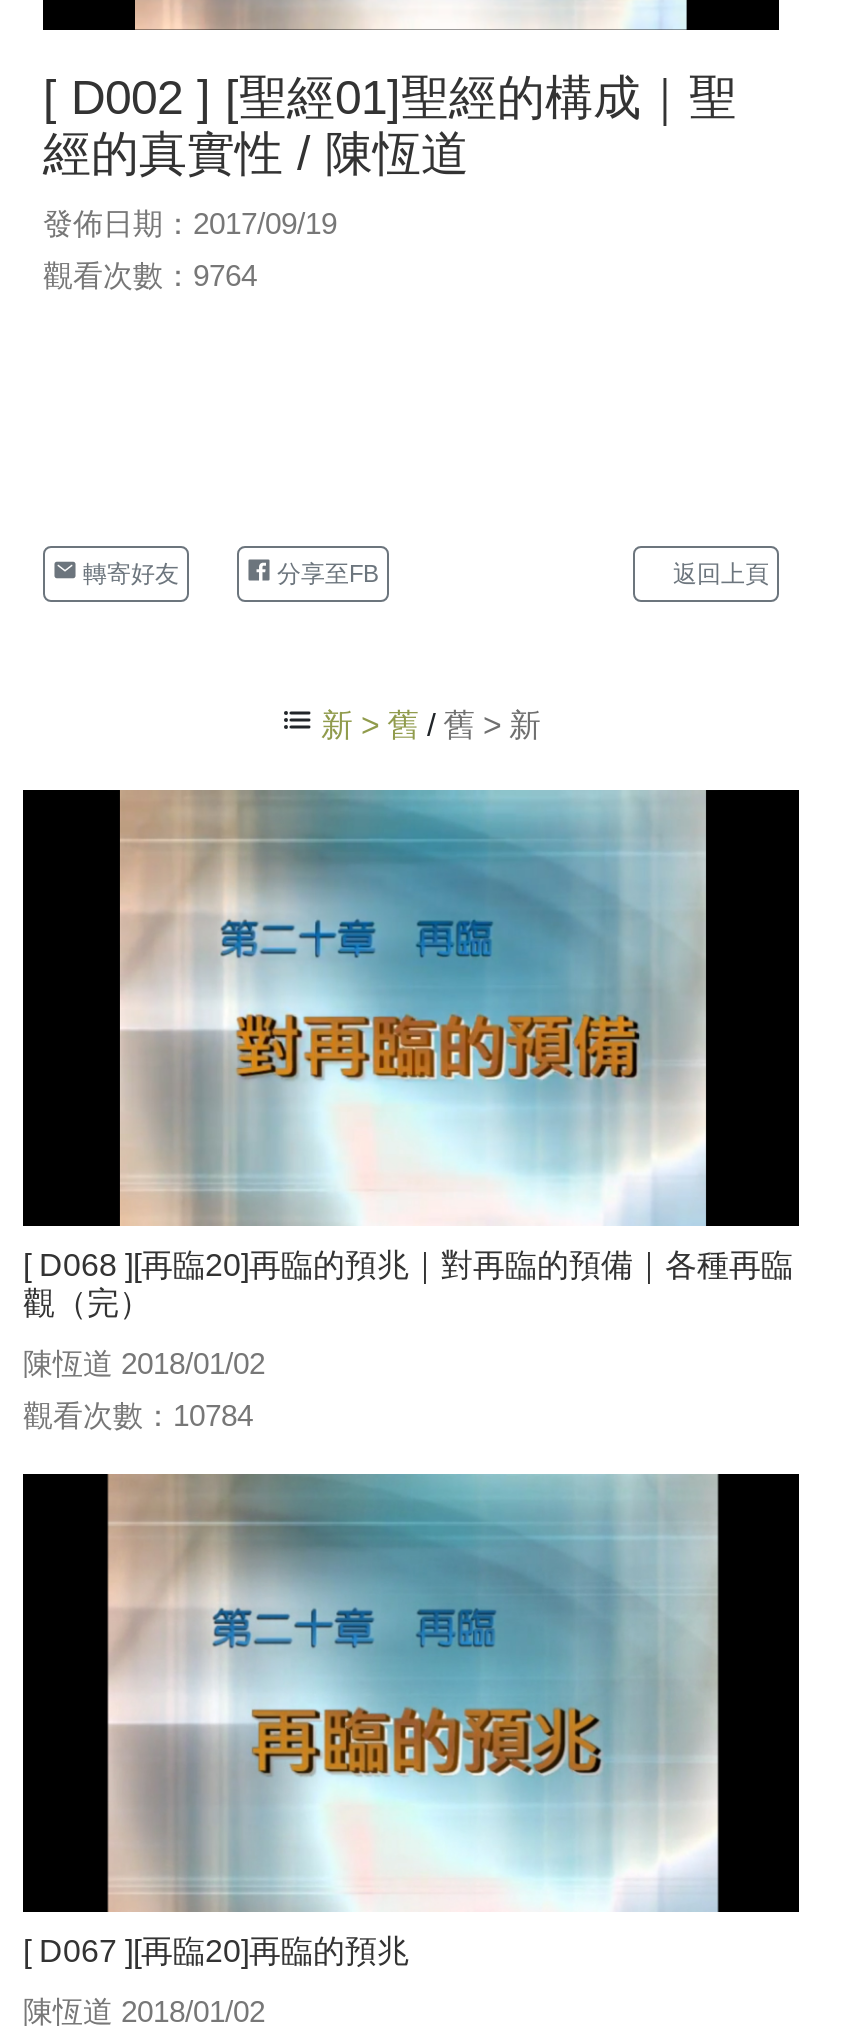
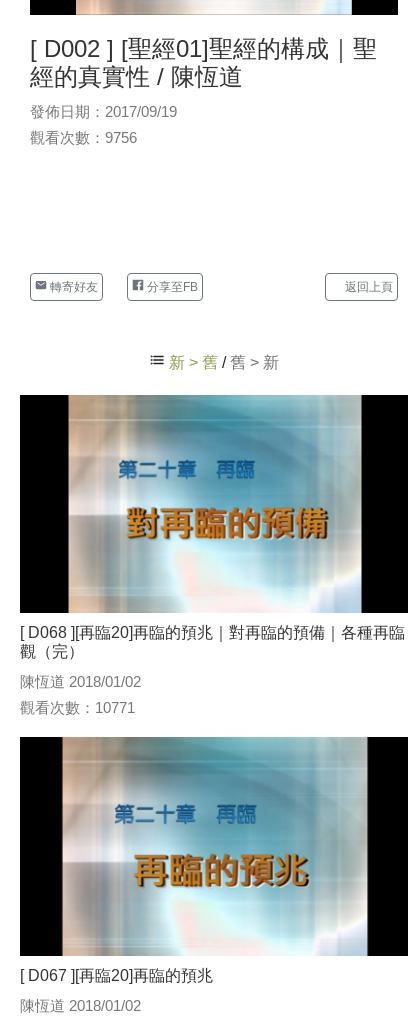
[43,258,257,292] 觀看次數：9764 -> [30,129,137,146] 觀看次數：9756
[23,1398,253,1432] 觀看次數：10784 -> [20,699,135,716] 觀看次數：10771

